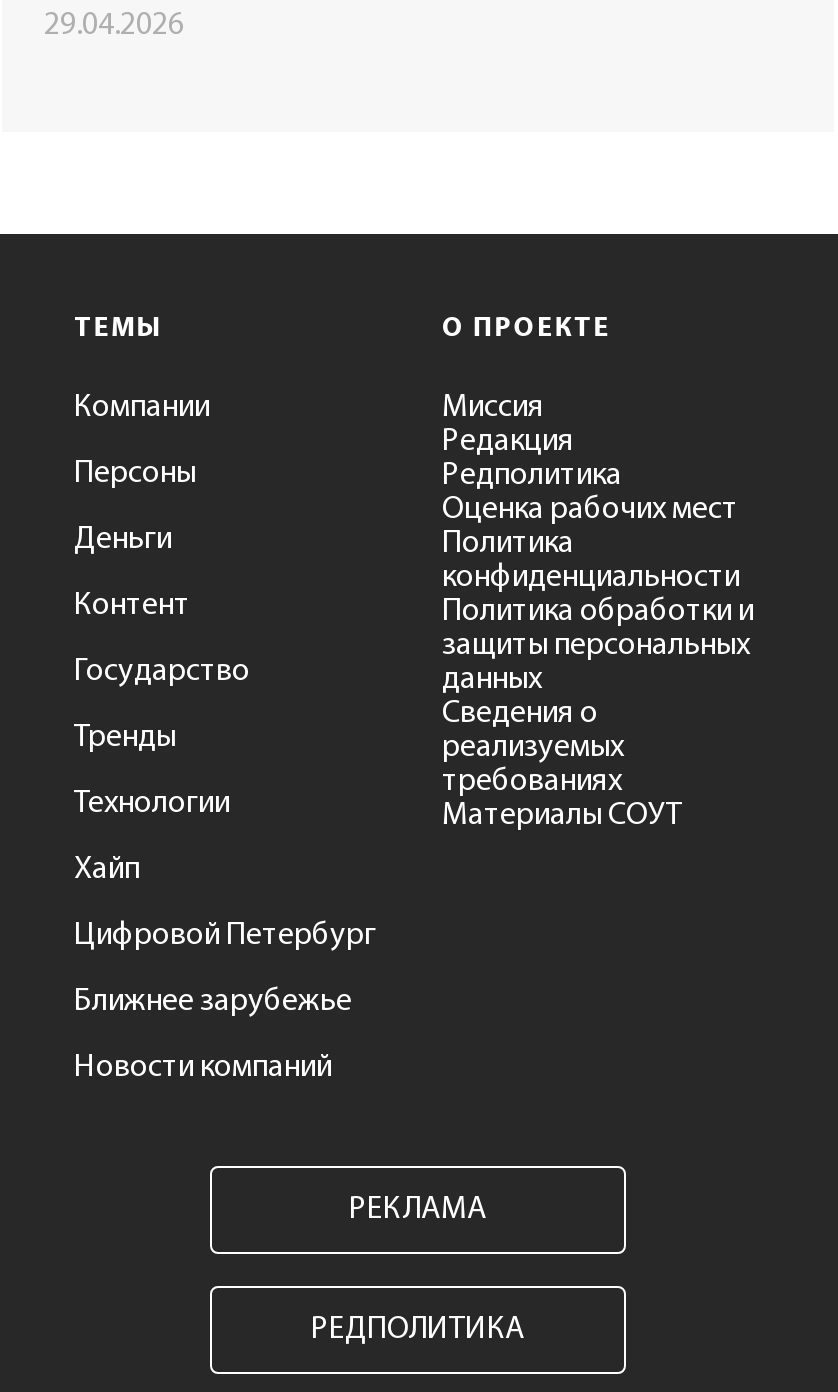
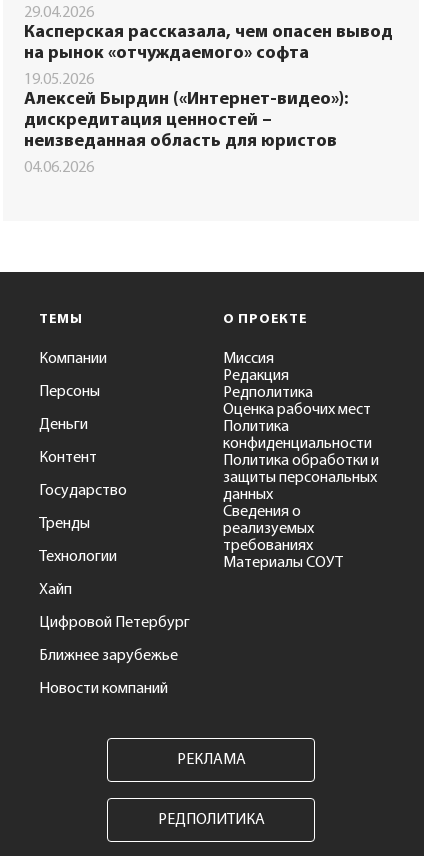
none -> [24,23,393,176] Касперская рассказала, чем опасен вывод | на рынок «отчуждаемого» софта | 19.05.2026 | Алексей Бырдин («Интернет-видео»): | дискредитация ценностей – | неизведанная область для юристов | 04.06.2026

